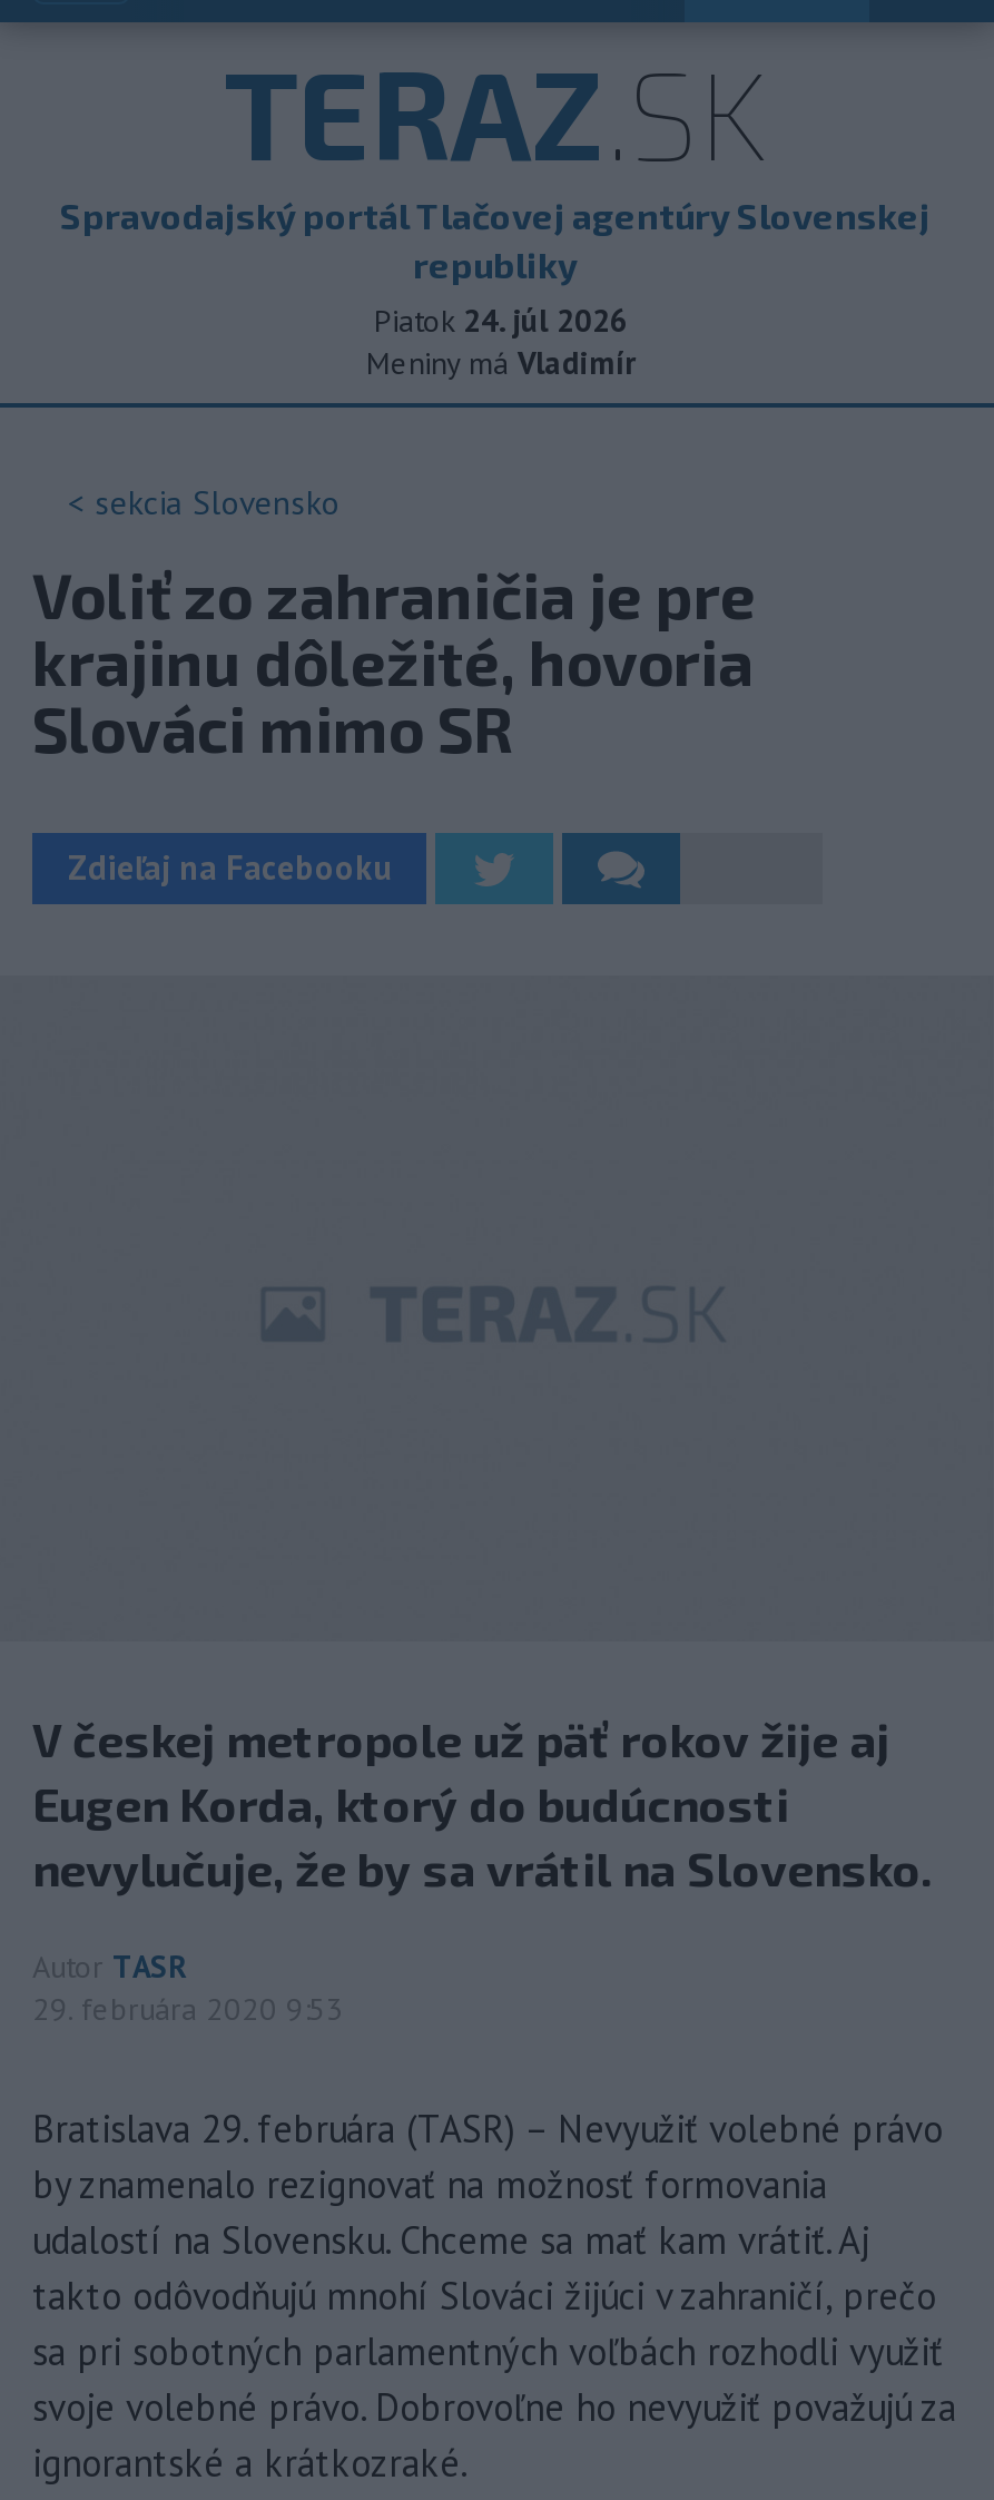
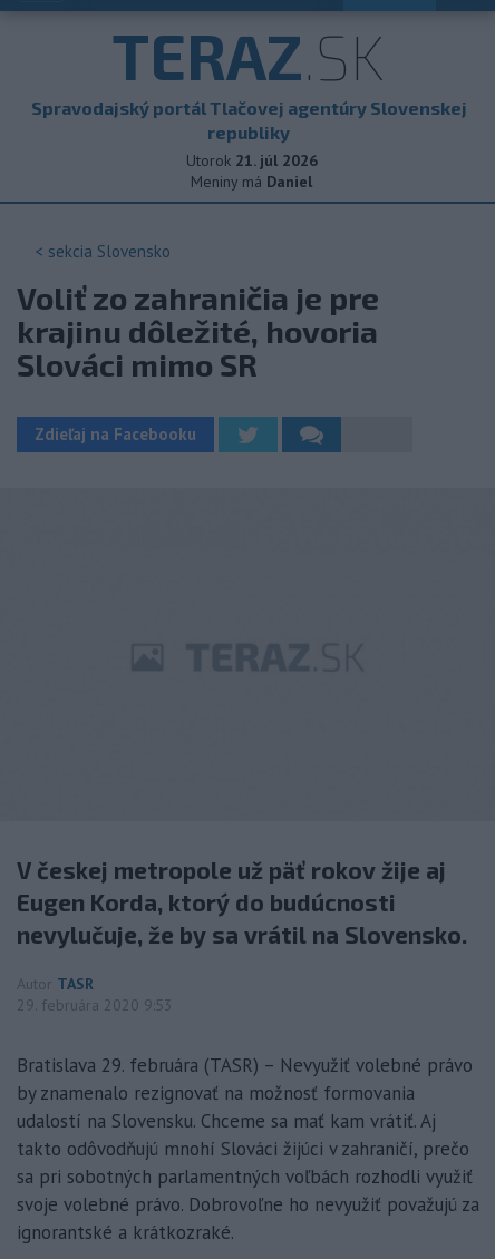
[374,301,628,341] Piatok 24. júl 2026 -> [186,150,317,170] Utorok 21. júl 2026
[366,343,636,383] Meniny má Vladimír -> [191,172,312,192] Meniny má Daniel

